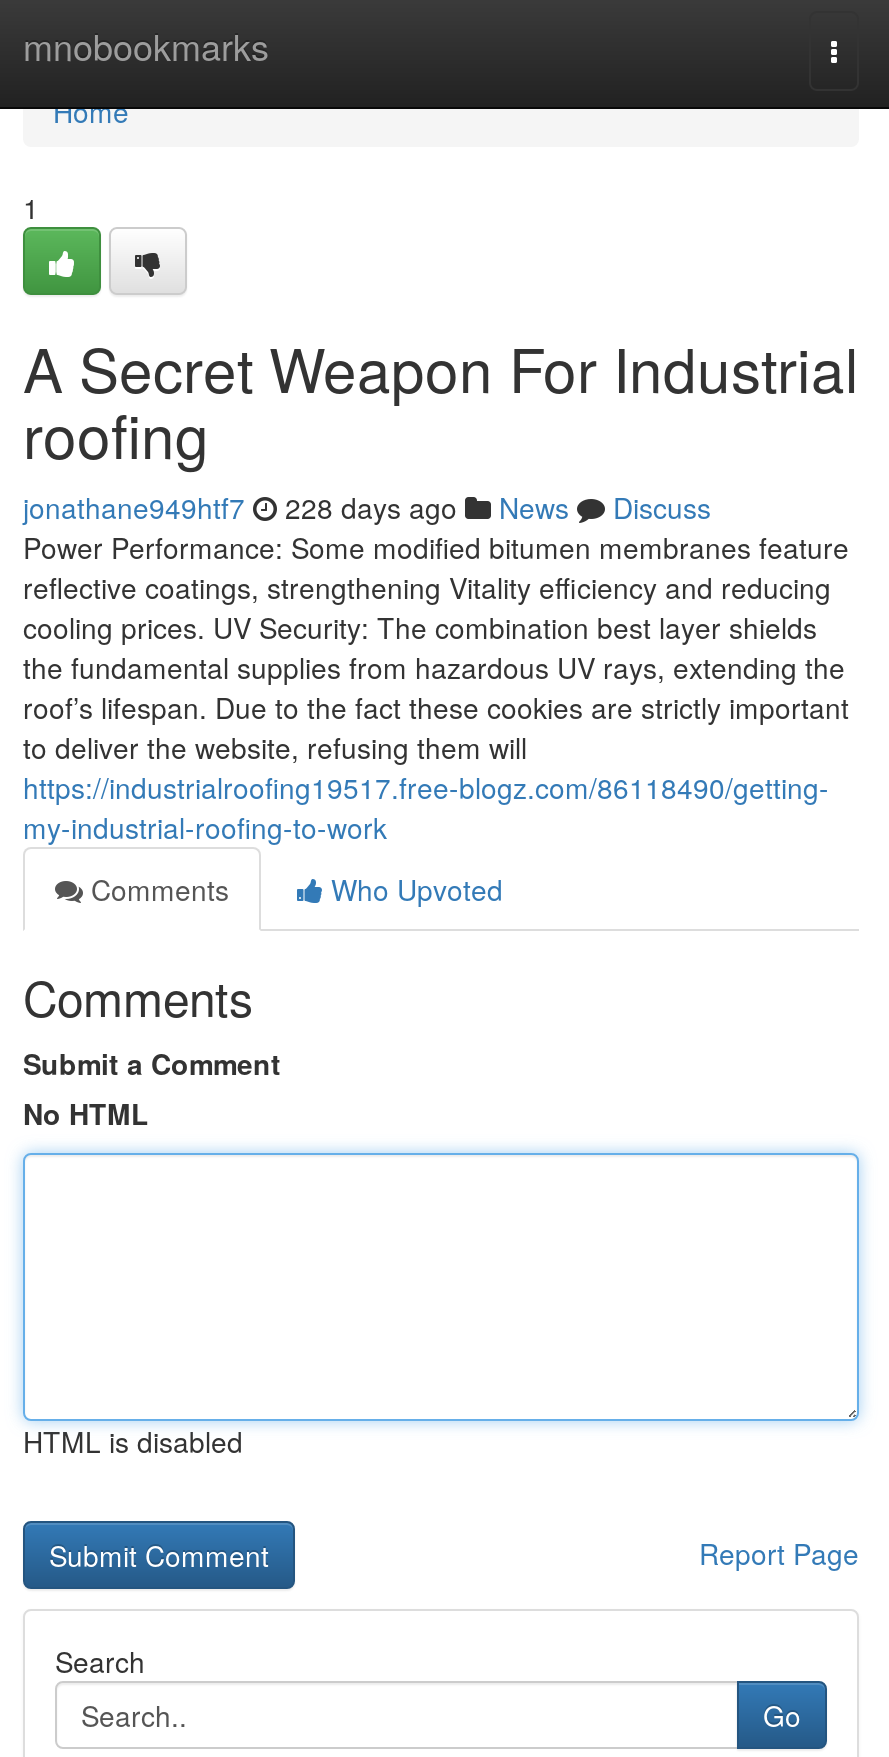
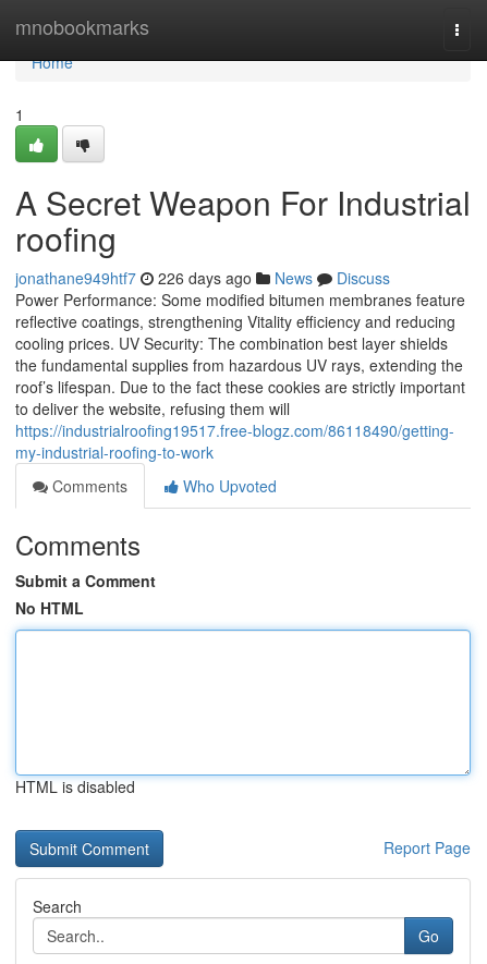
[23,487,711,527] jonathane949htf7 228 days ago News Discuss -> [15,267,390,289] jonathane949htf7 226 days ago News Discuss

